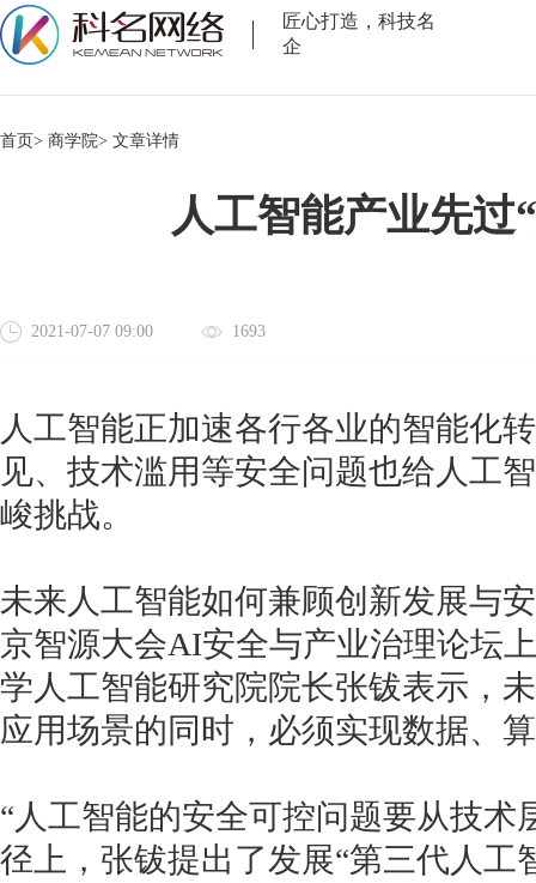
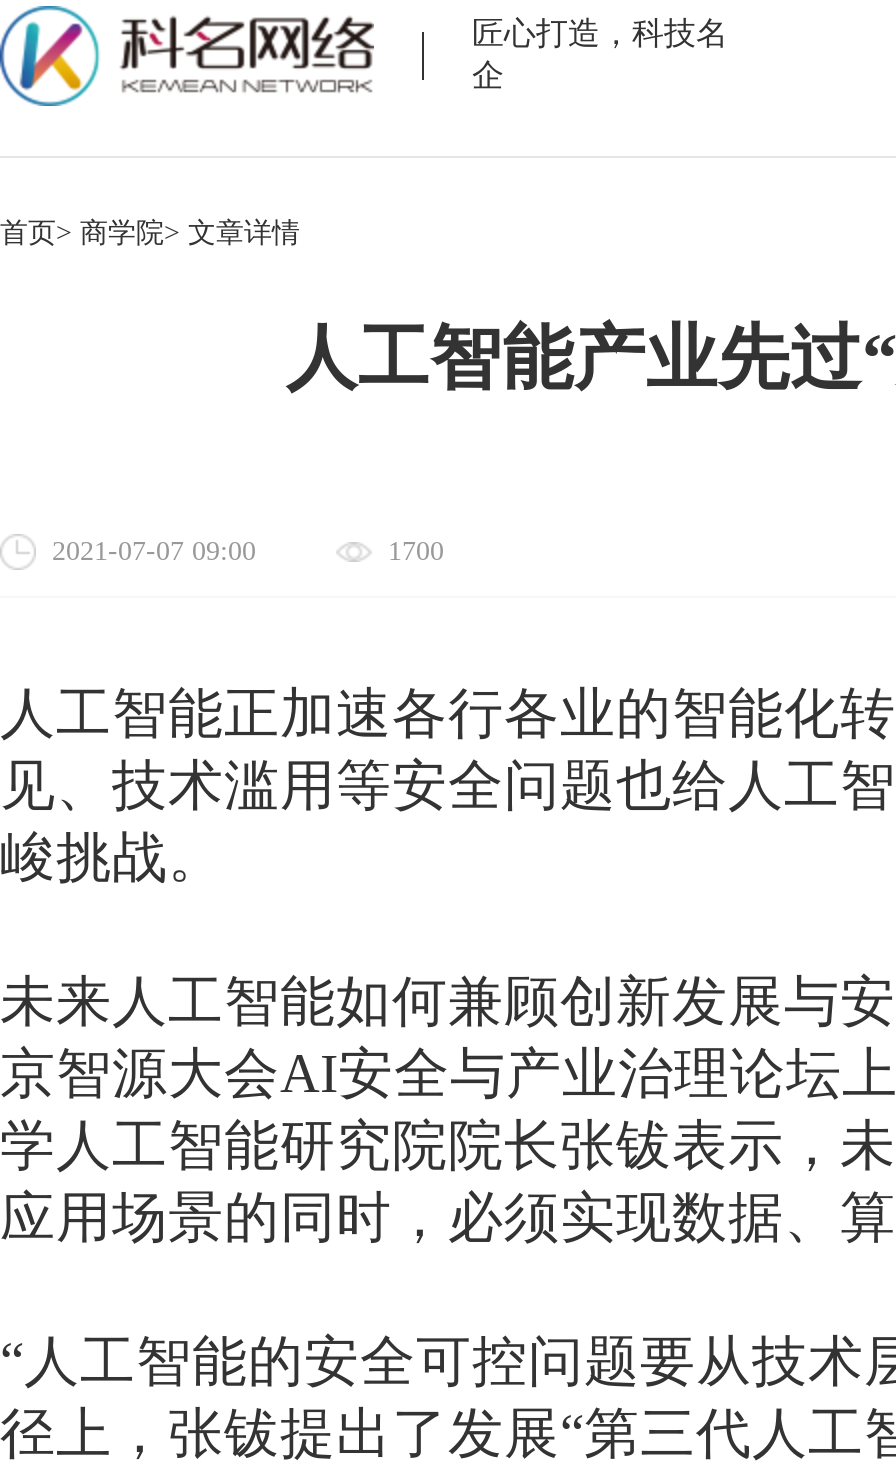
[232,322,266,340] 1693 -> [388,536,444,566] 1700

